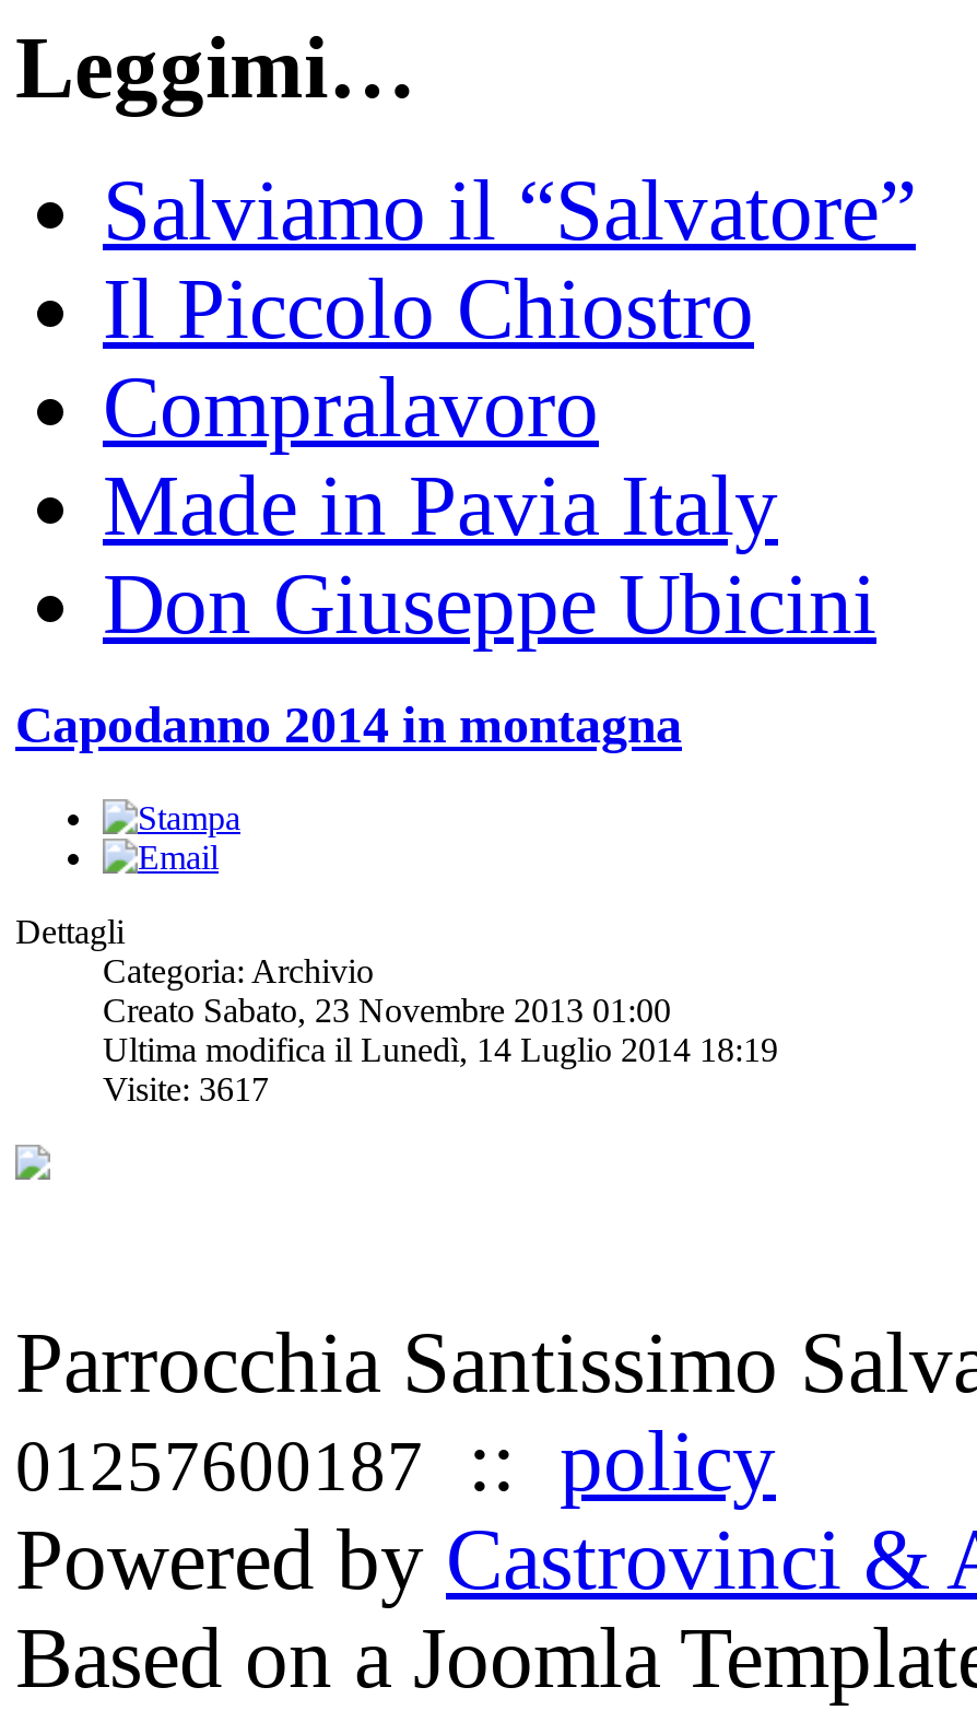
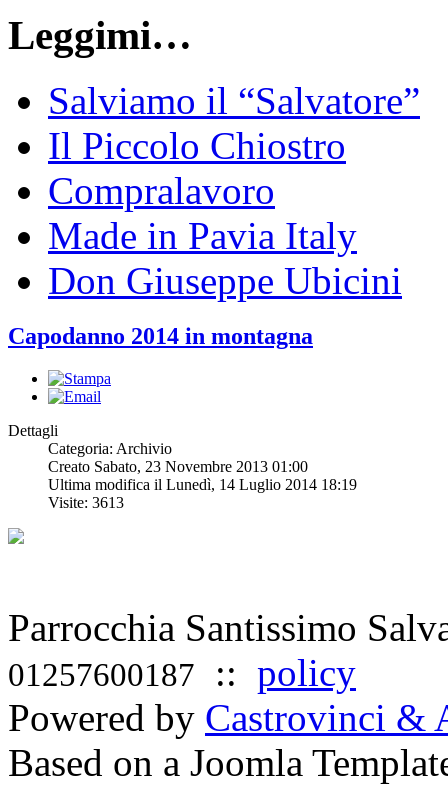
[103,1070,269,1107] Visite: 3617 -> [48,494,124,511] Visite: 3613

